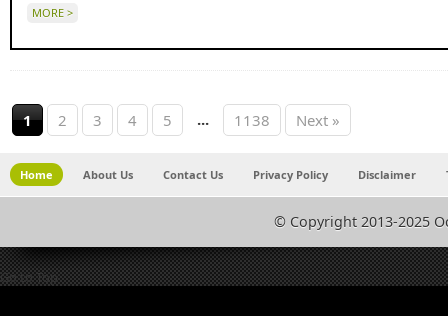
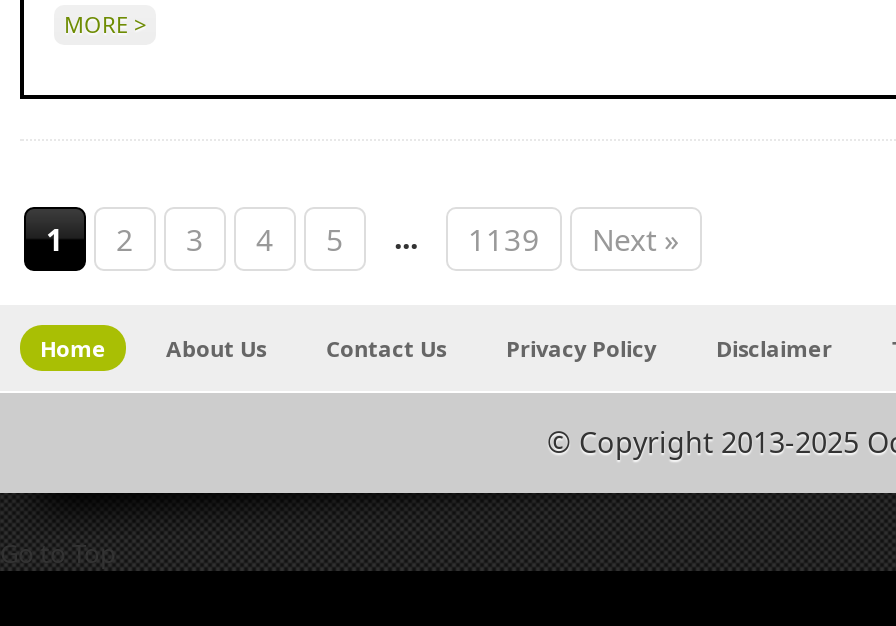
[234,110,270,130] 1138 -> [468,219,540,259] 1139

